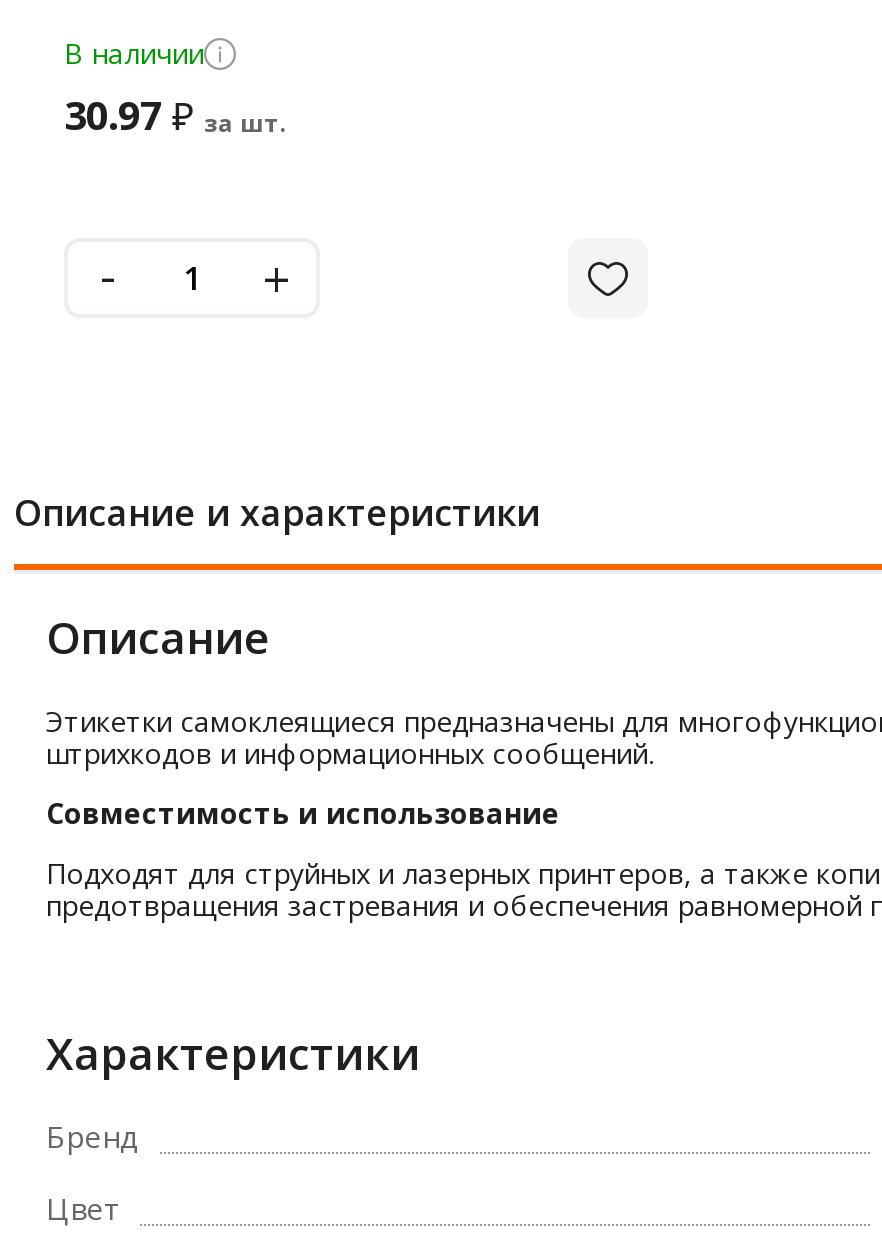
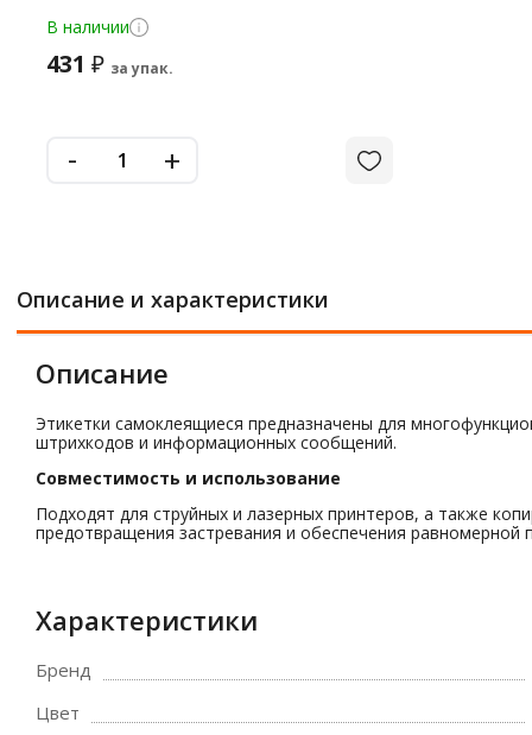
[64,88,288,142] 30.97 ₽ за шт. -> [46,47,173,80] 431 ₽ за упак.

